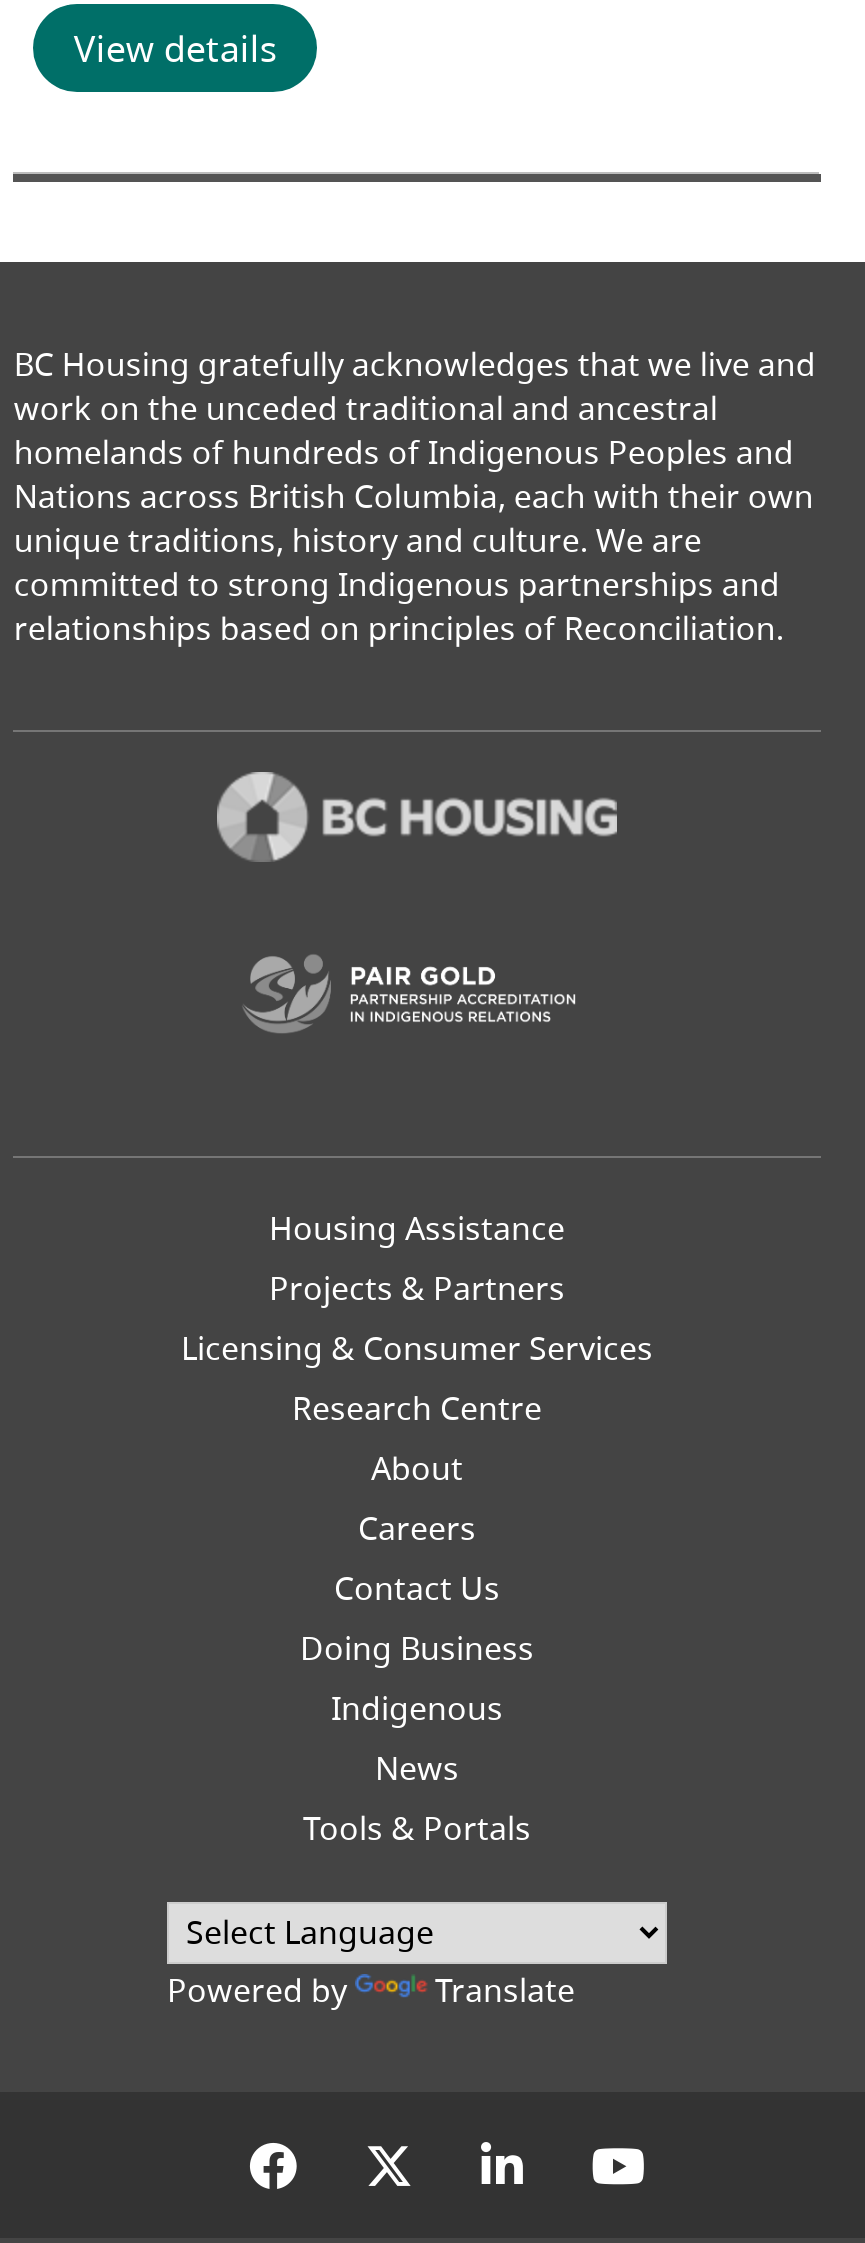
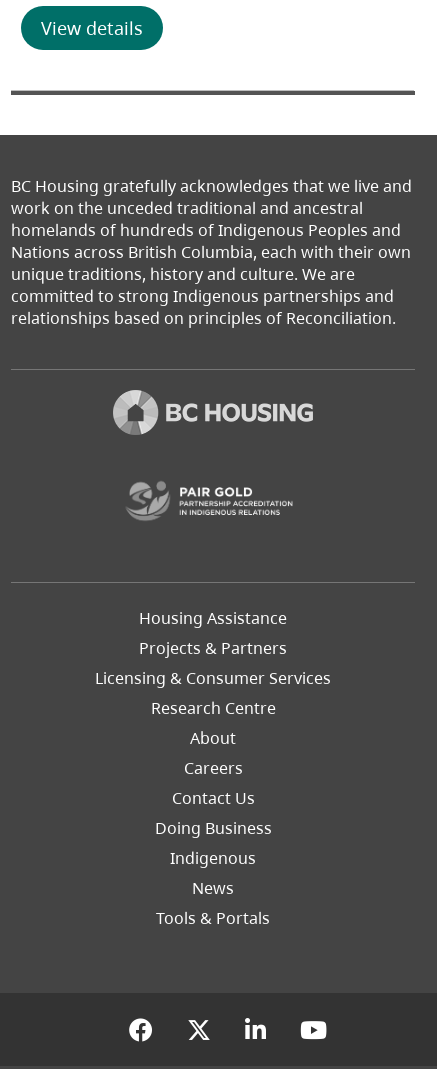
[167,1968,575,2012] Powered by | Translate -> none

